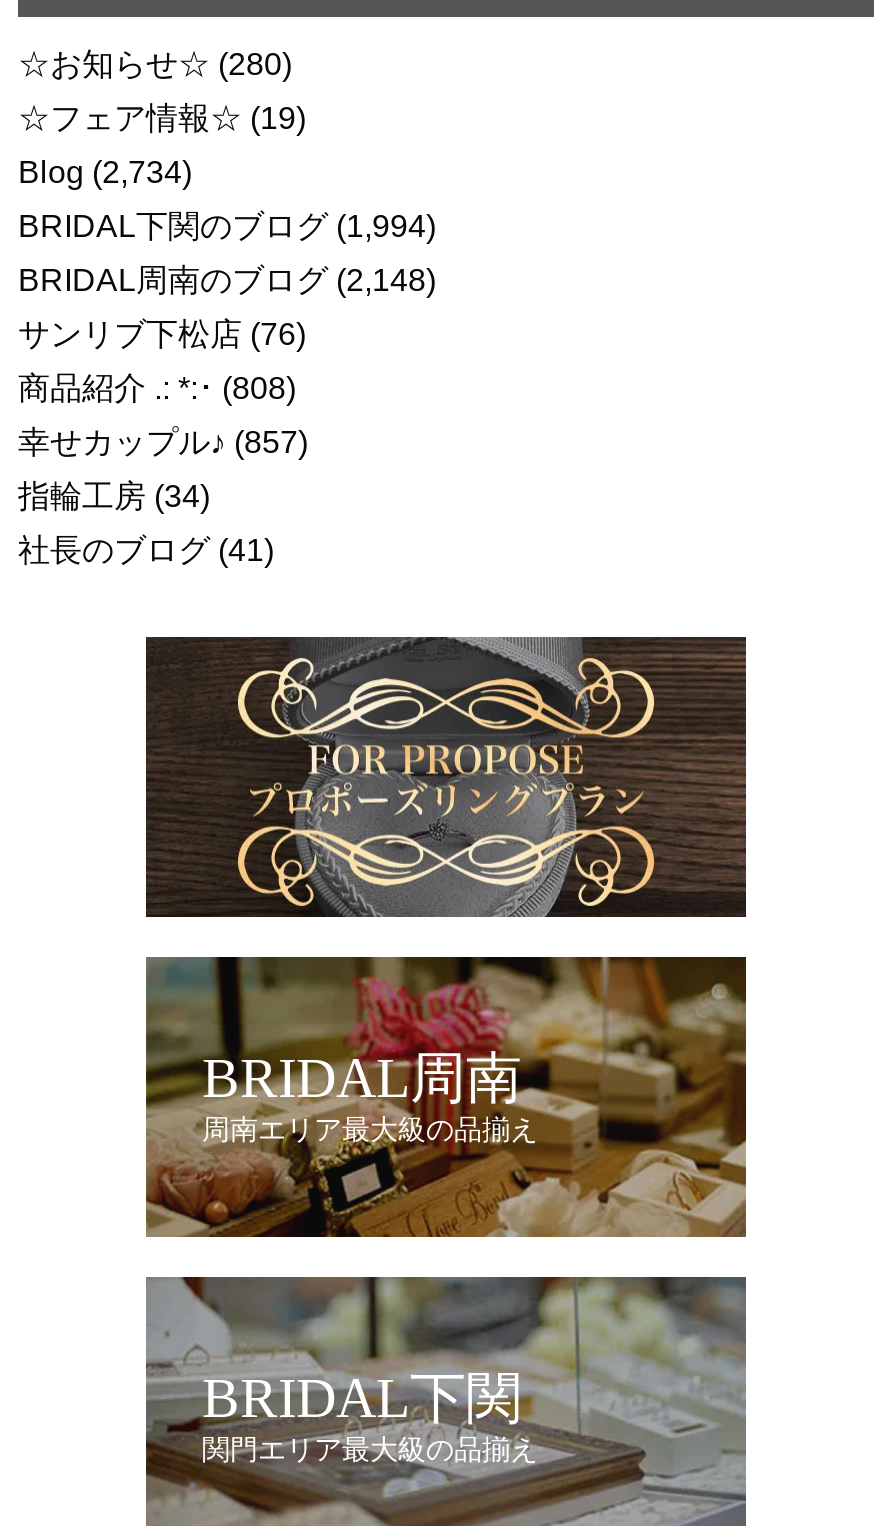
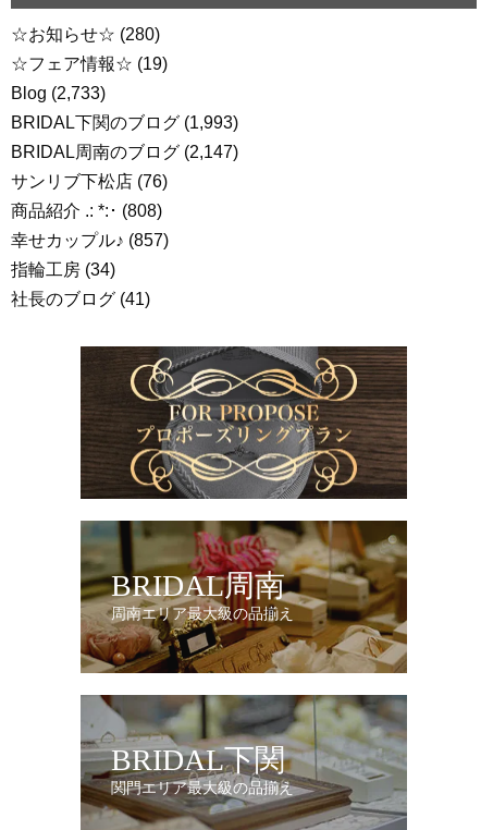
[18,155,192,189] Blog (2,734) -> [11,84,106,102] Blog (2,733)
[18,209,436,243] BRIDAL下関のブログ(1,994) -> [11,113,238,131] BRIDAL下関のブログ(1,993)
[18,263,436,297] BRIDAL周南のブログ(2,148) -> [11,142,238,161] BRIDAL周南のブログ(2,147)

